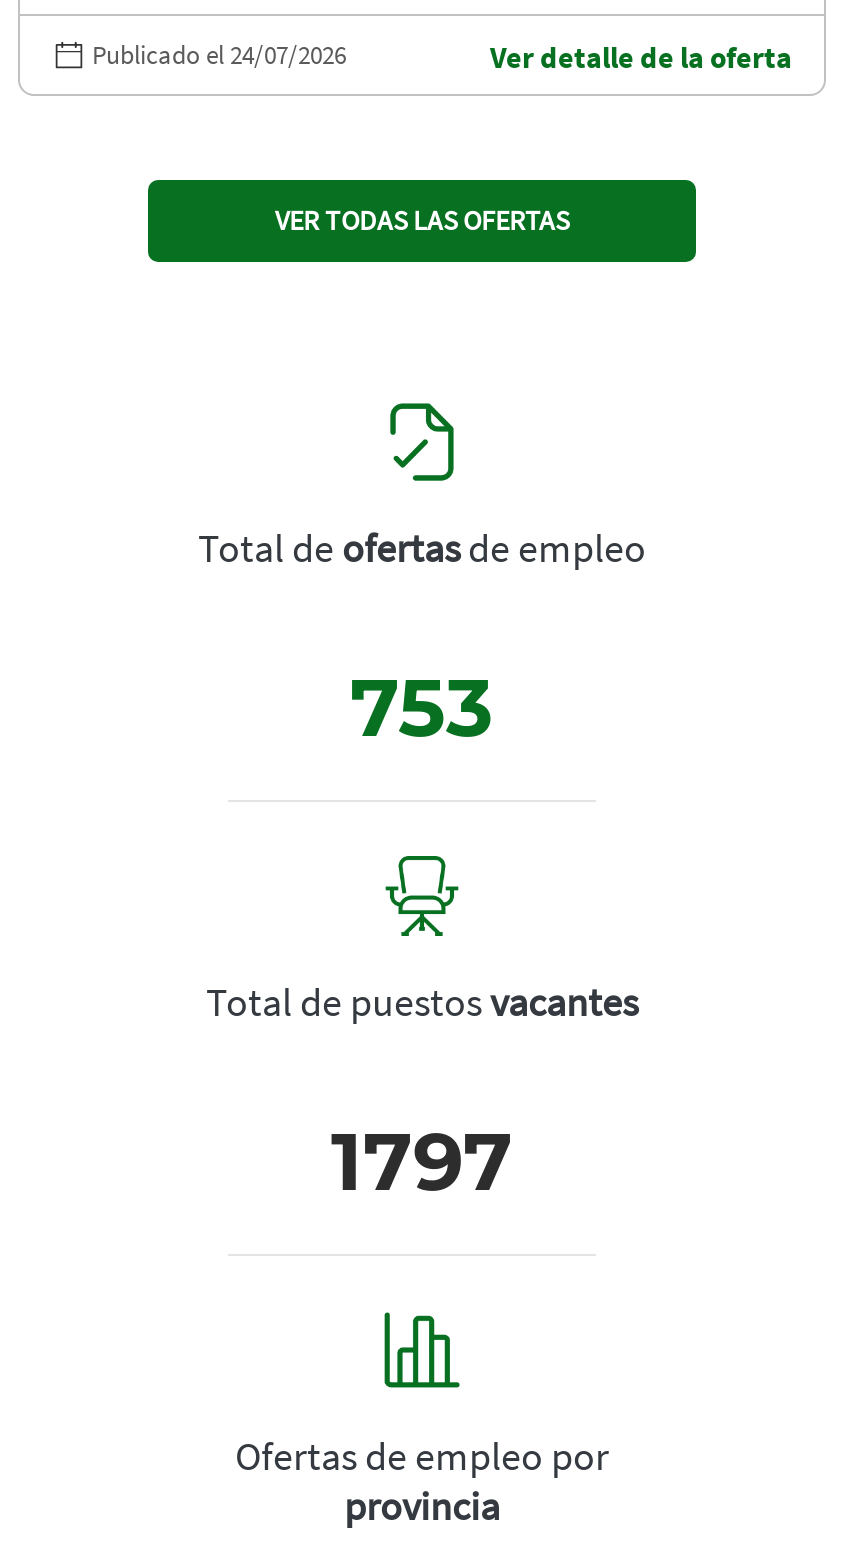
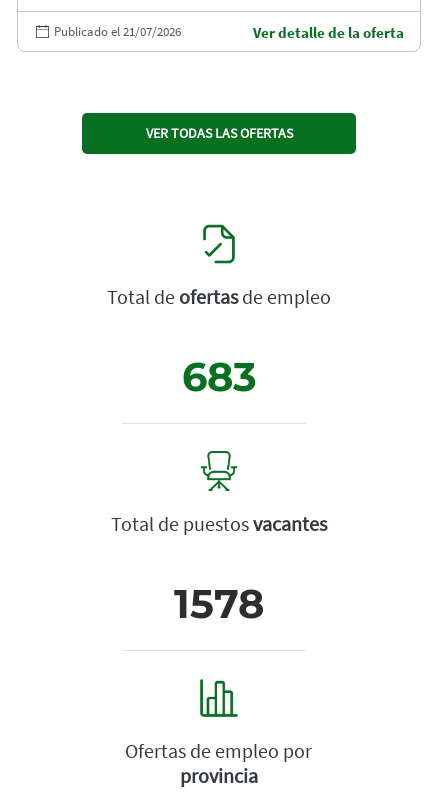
[92,39,346,73] Publicado el 24/07/2026 -> [54,23,181,40] Publicado el 21/07/2026
[350,659,494,757] 753 -> [181,352,256,401] 683
[331,1113,513,1211] 1797 -> [174,579,264,628] 1578

